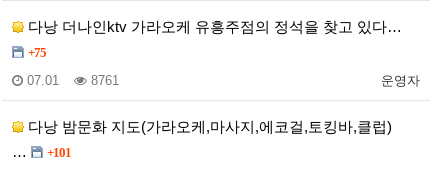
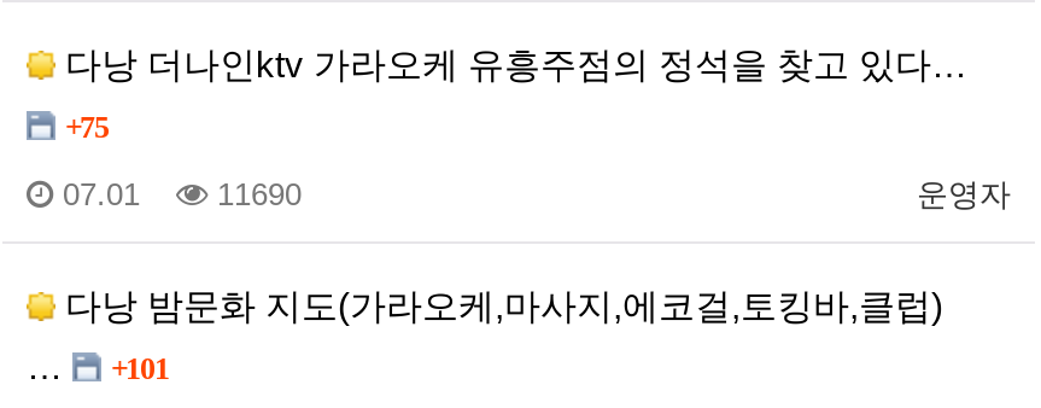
[91,73,119,88] 8761 -> [217,176,302,213] 11690

